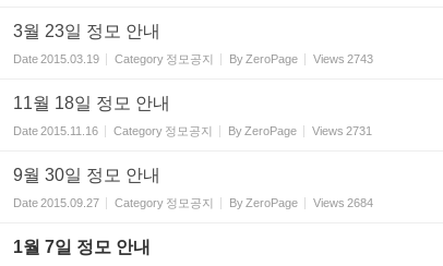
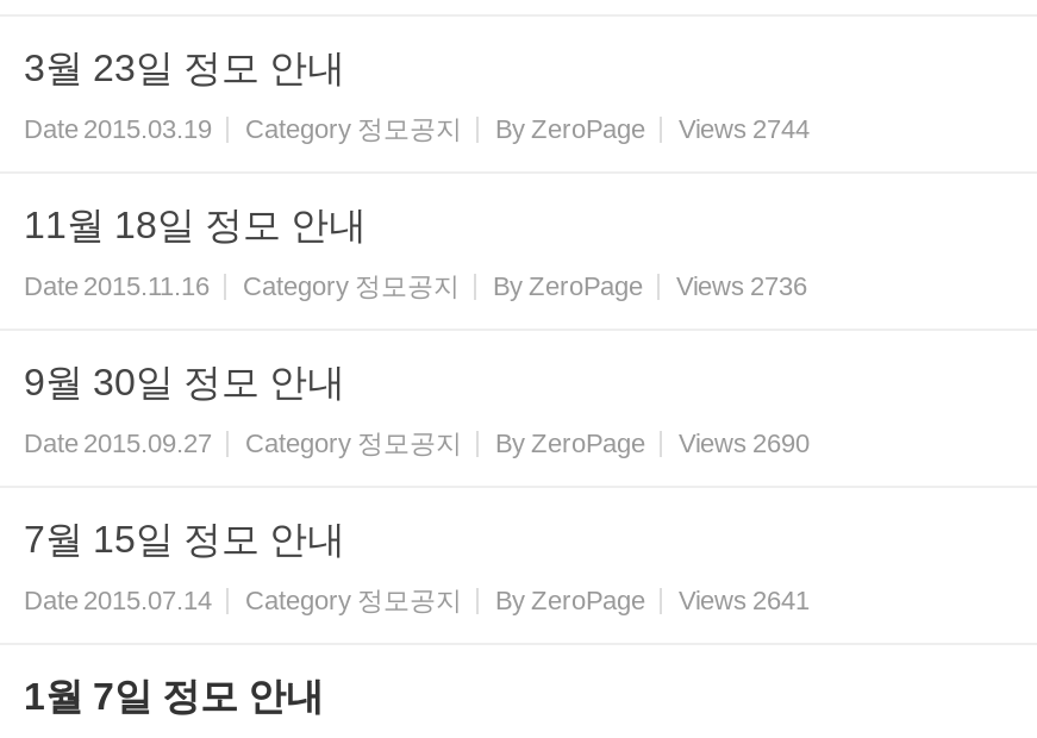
[13,52,373,66] Date 2015.03.19 Category 정모공지 By ZeroPage Views 2743 -> [24,115,810,143] Date 2015.03.19 Category 정모공지 By ZeroPage Views 2744
[13,124,372,137] Date 2015.11.16 Category 정모공지 By ZeroPage Views 2731 -> [24,272,807,300] Date 2015.11.16 Category 정모공지 By ZeroPage Views 2736
[313,196,373,209] Views 2684 -> [24,429,810,614] Views 2690 | 7월 15일 정모 안내 | Date 2015.07.14 | Category 정모공지 | By ZeroPage | Views 2641

